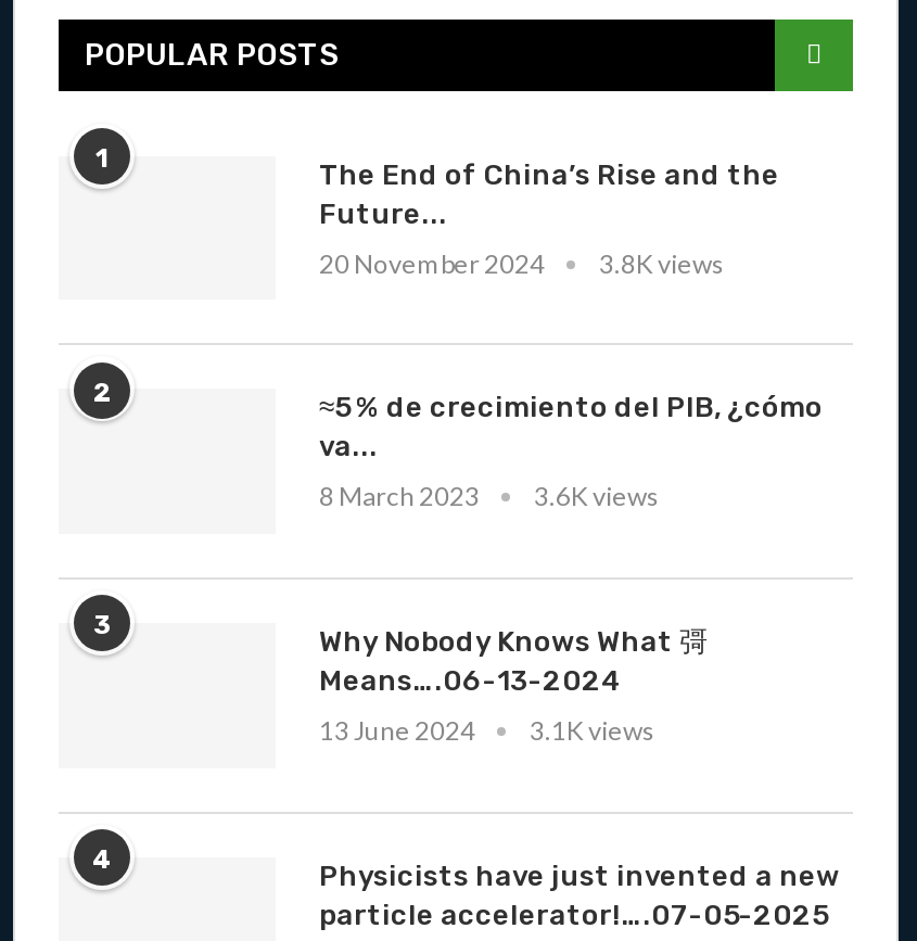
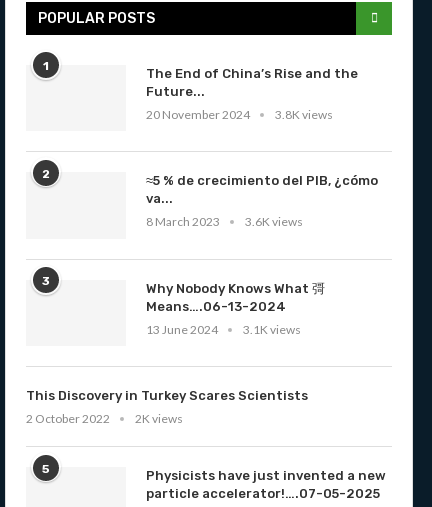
[92,844,112,875] 4 -> [26,388,308,476] This Discovery in Turkey Scares Scientists | 2 October 2022 | 2K views | 5

